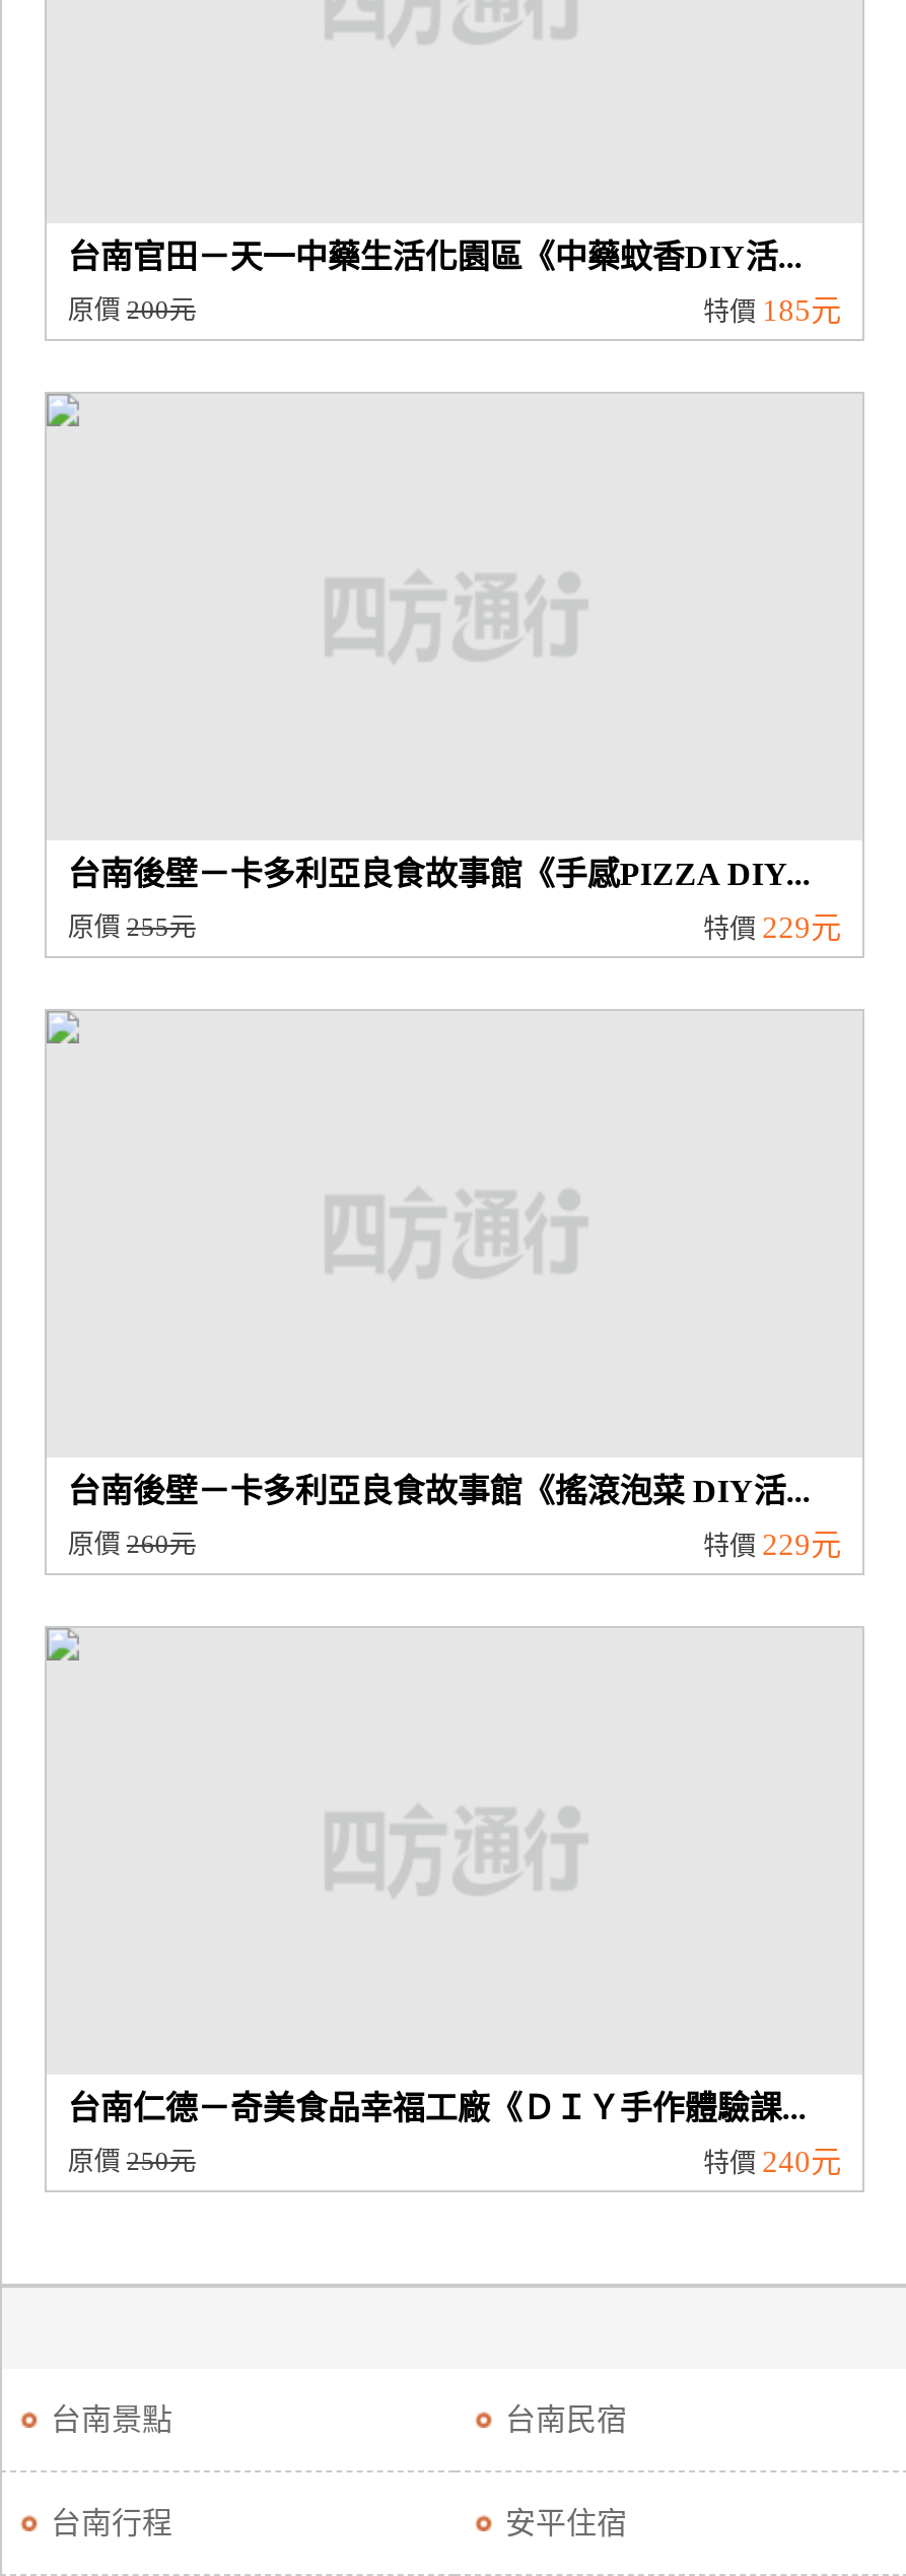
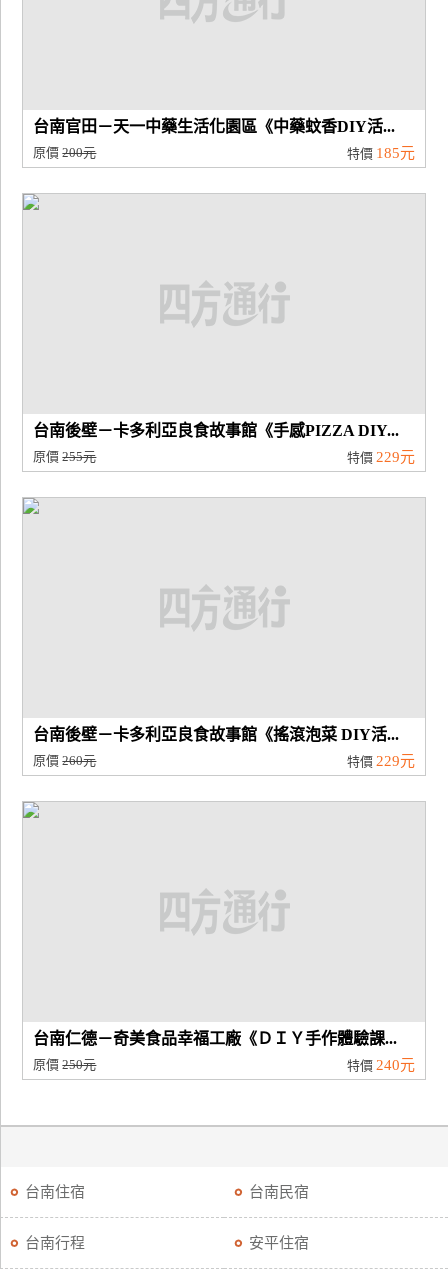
[51,2403,172,2436] 台南景點 -> [25,1184,85,1200] 台南住宿

